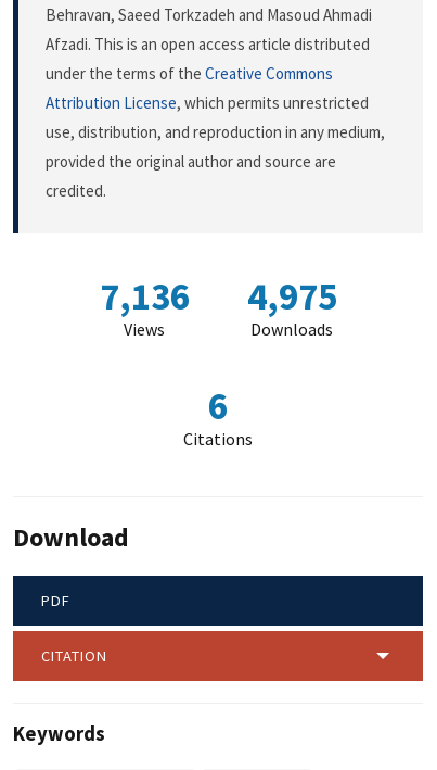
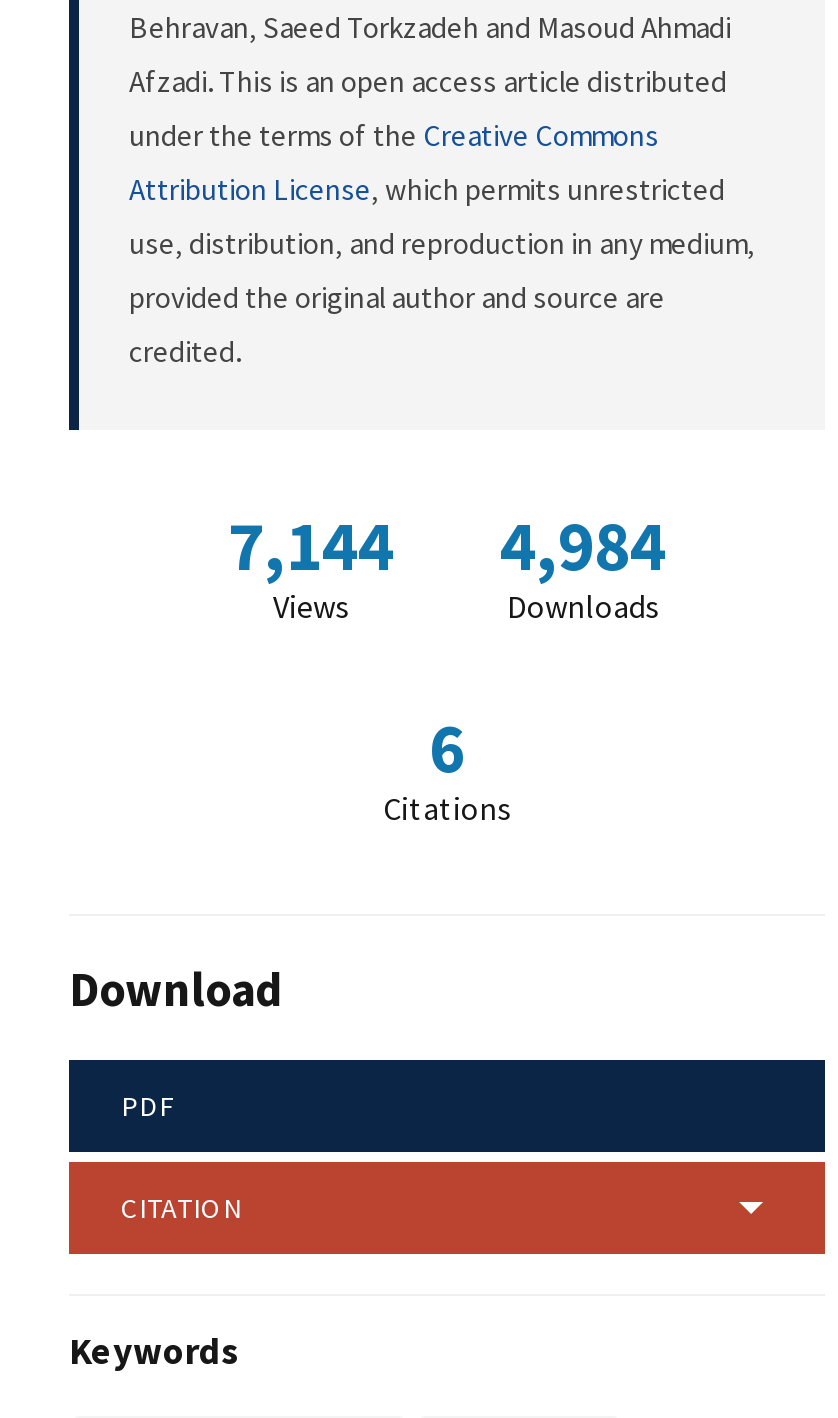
[99,273,189,321] 7,136 -> [228,503,394,591] 7,144
[247,273,337,321] 4,975 -> [500,503,666,591] 4,984

